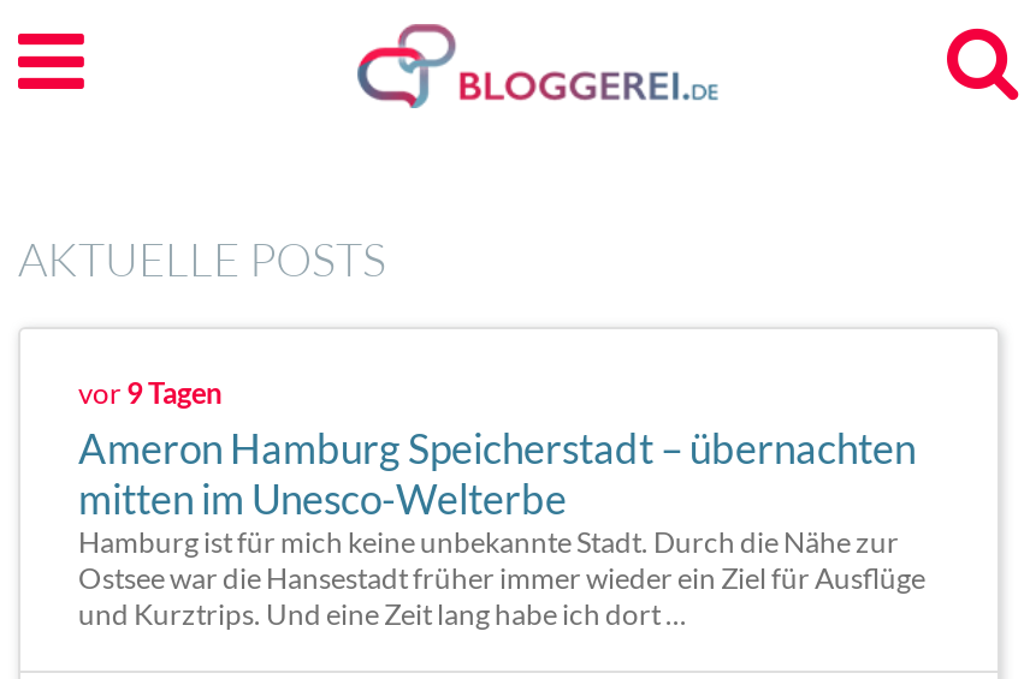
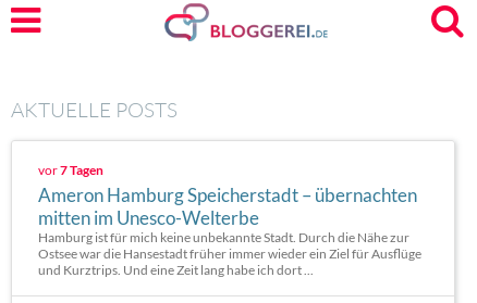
[78,375,223,411] vor 9 Tagen -> [38,162,103,178] vor 7 Tagen

